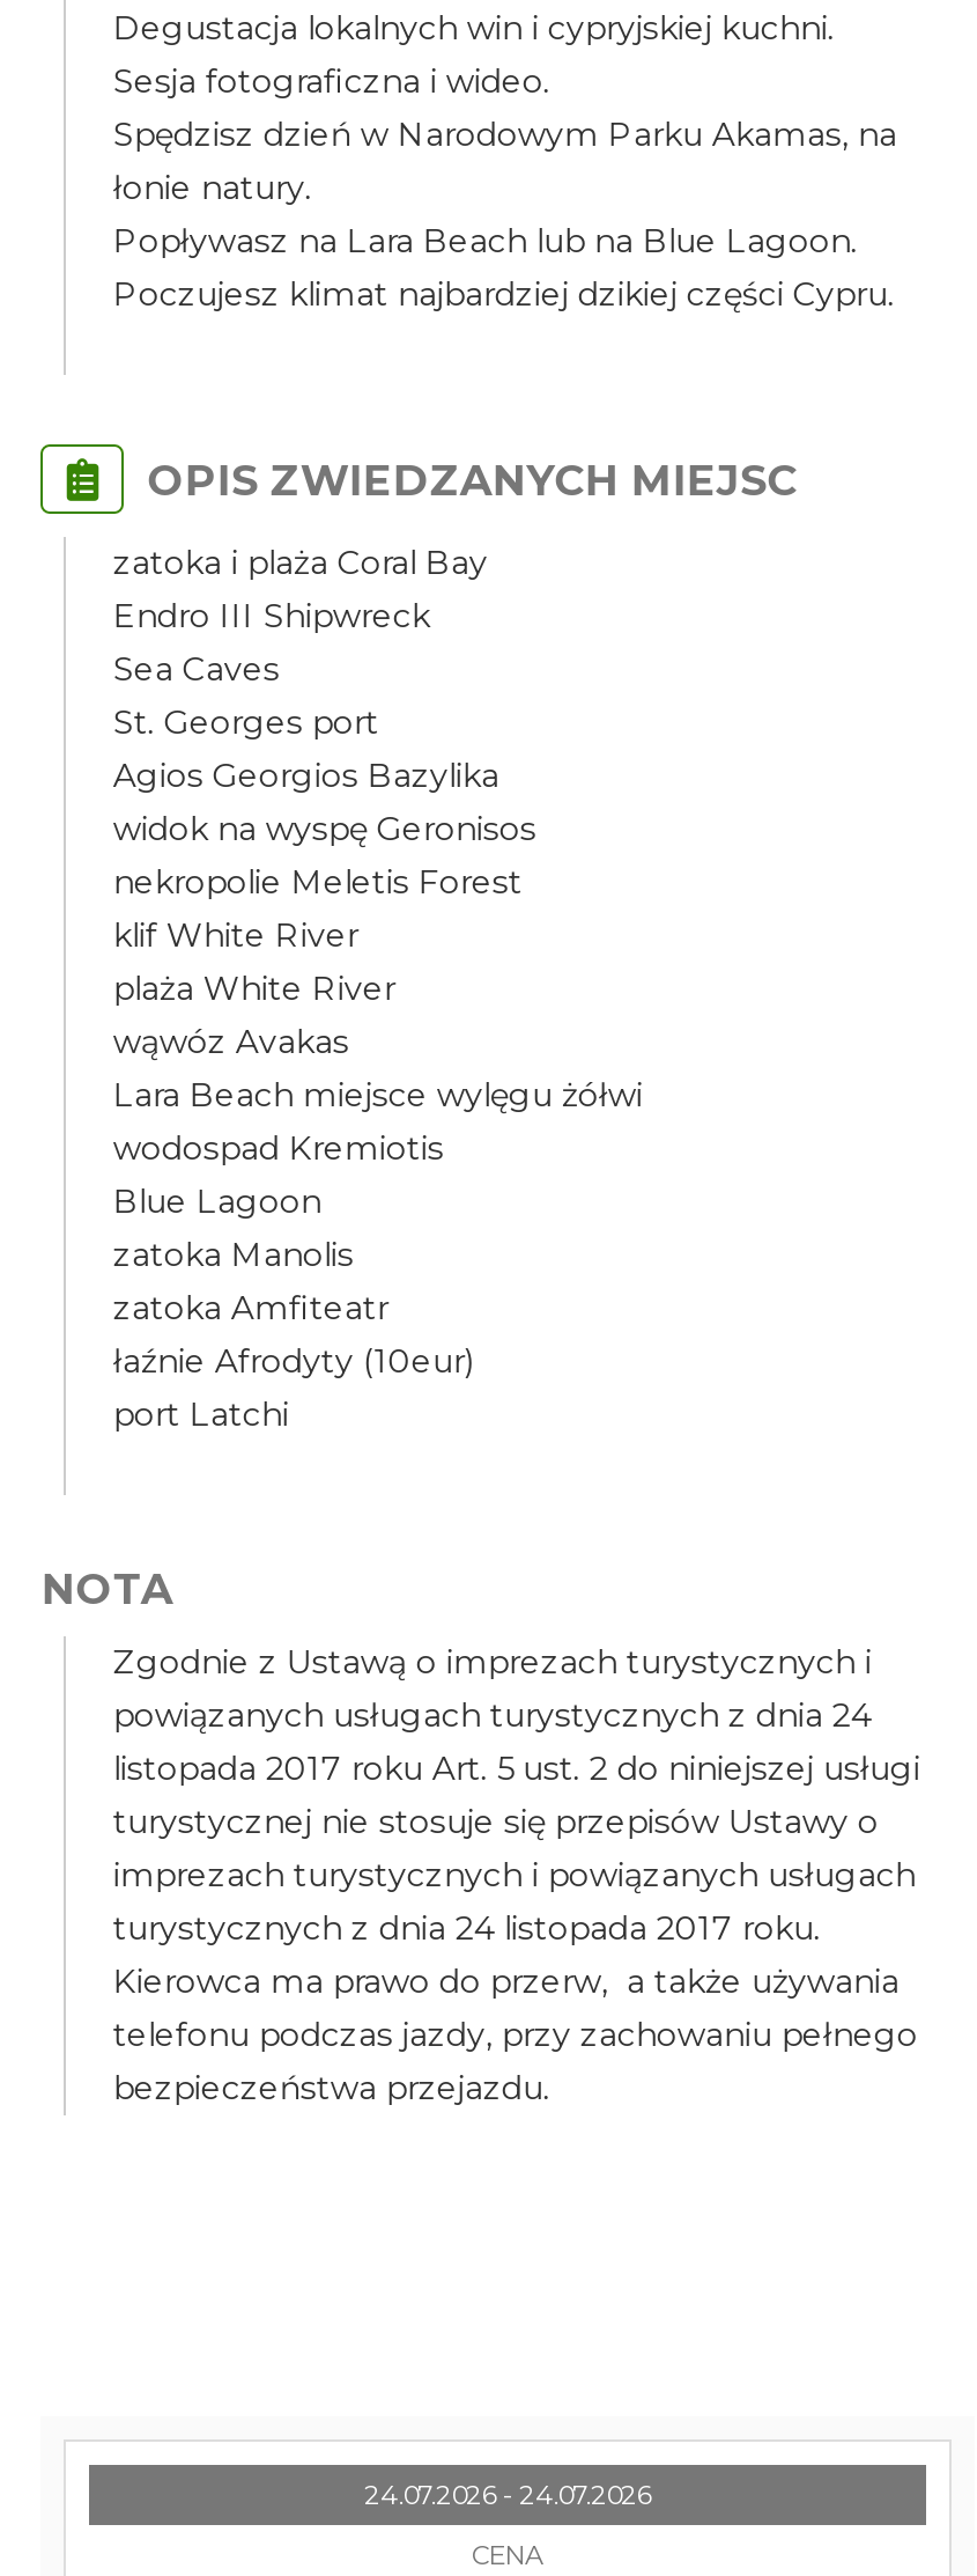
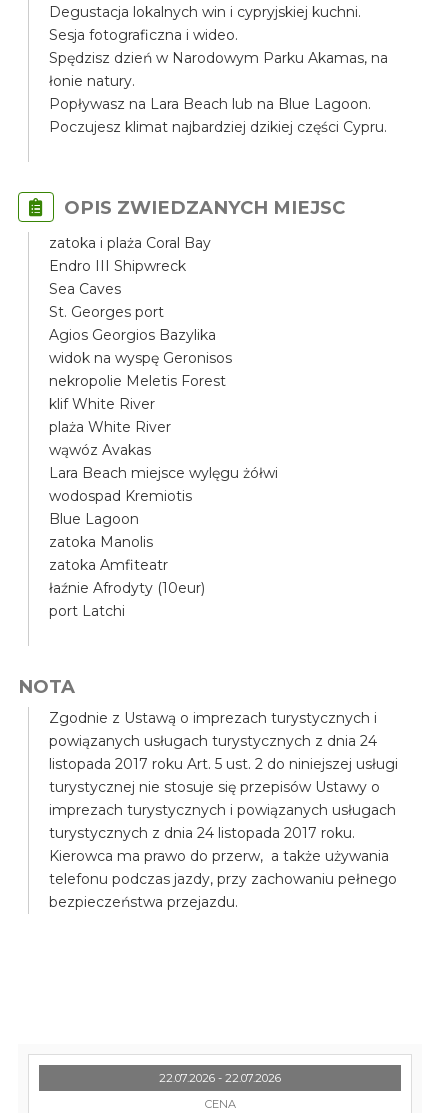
[364,2479,651,2511] 24.07.2026 - 24.07.2026 -> [159,1071,281,1085] 22.07.2026 - 22.07.2026

